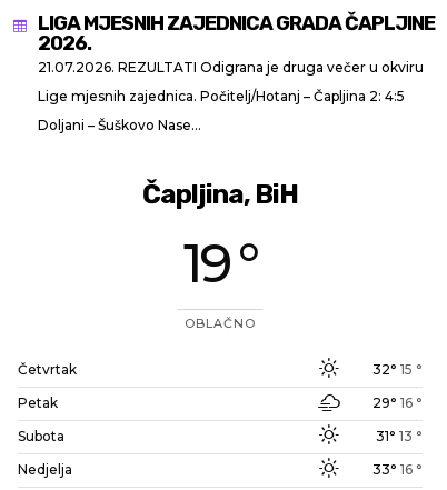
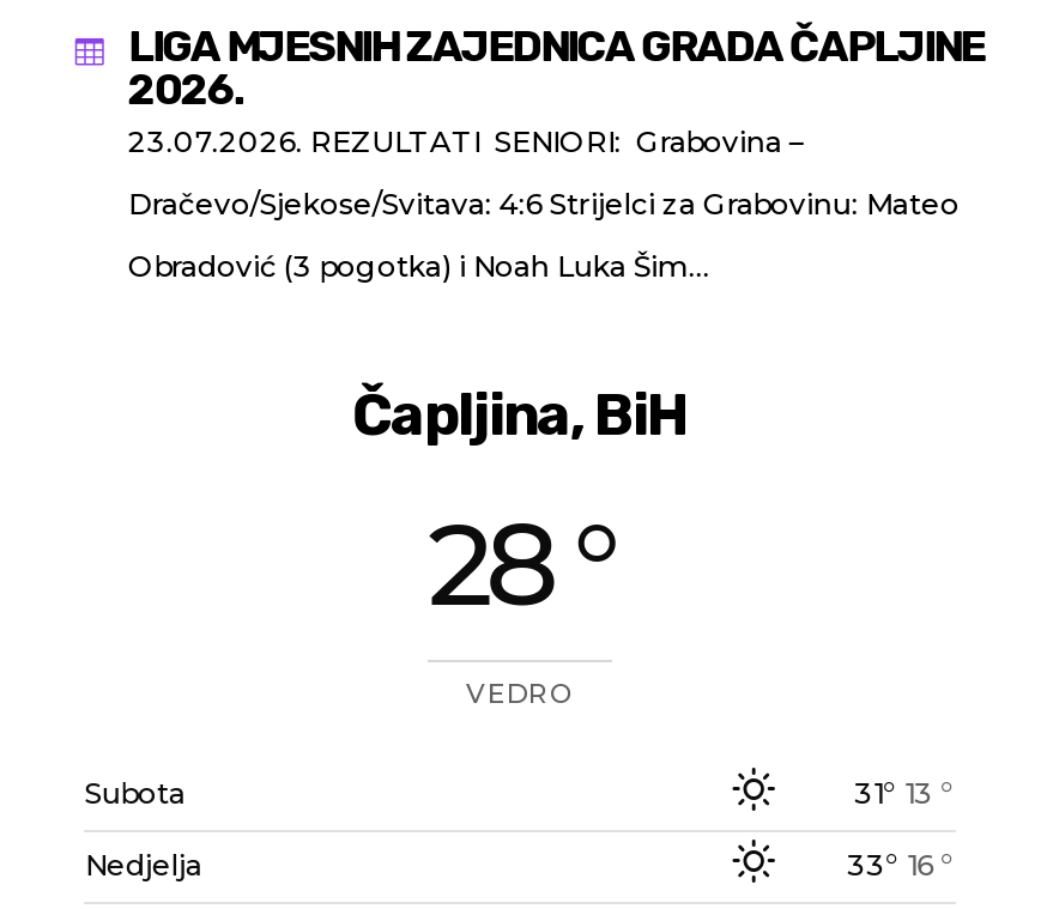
[38,59,424,76] 21.07.2026. REZULTATI Odigrana je druga večer u okviru -> [128,123,804,159] 23.07.2026. REZULTATI SENIORI: Grabovina –
[38,88,405,105] Lige mjesnih zajednica. Počitelj/Hotanj – Čapljina 2: 4:5 -> [128,185,959,221] Dračevo/Sjekose/Svitava: 4:6 Strijelci za Grabovinu: Mateo
[38,117,202,134] Doljani – Šuškovo Nase... -> [128,247,710,283] Obradović (3 pogotka) i Noah Luka Šim...
[18,231,422,411] 19 ° | OBLAČNO | Četvrtak | 32° 15 ° | Petak | 29° 16 ° -> [427,494,613,709] 28 ° | VEDRO

